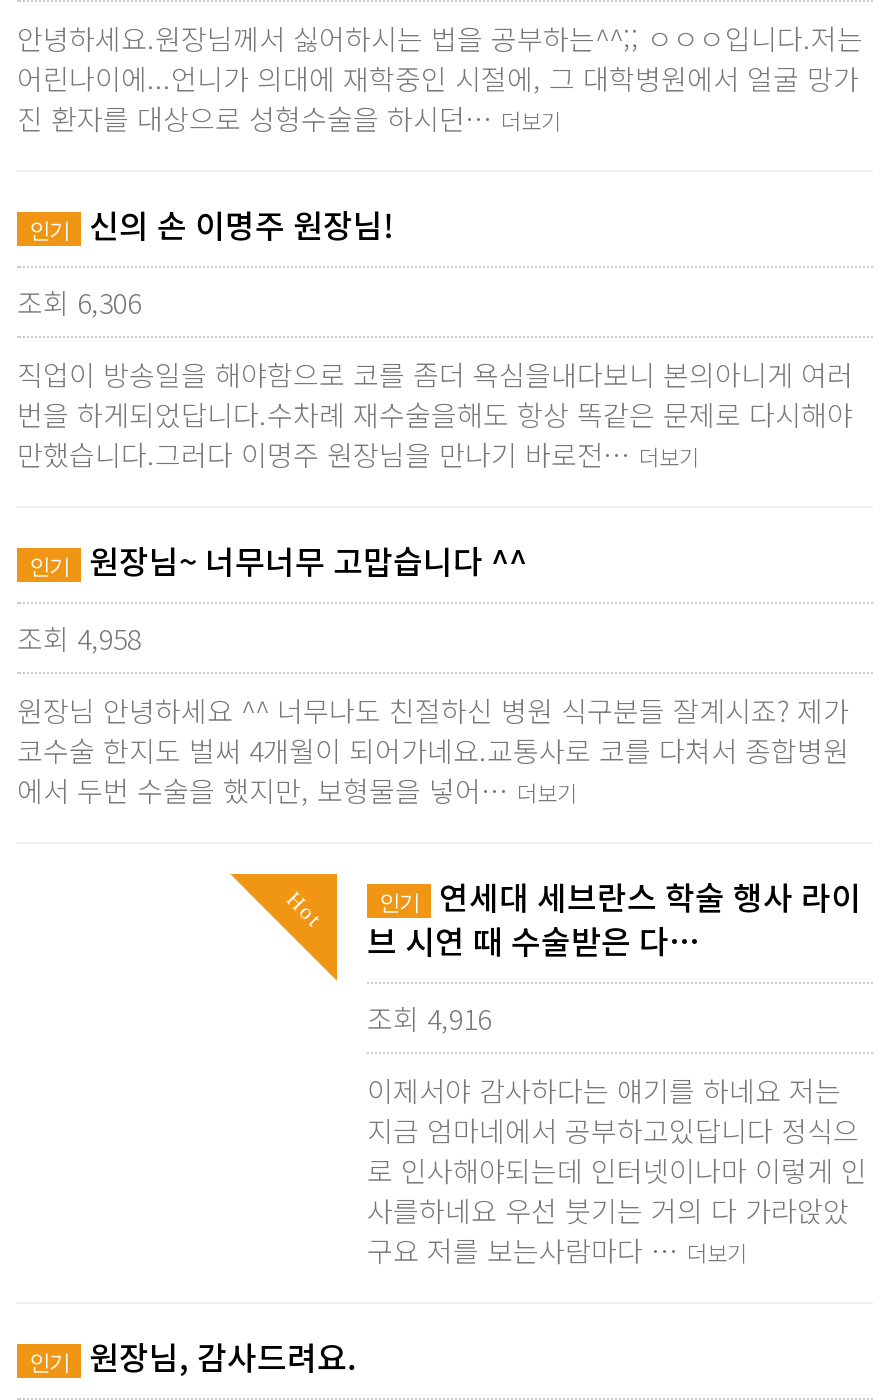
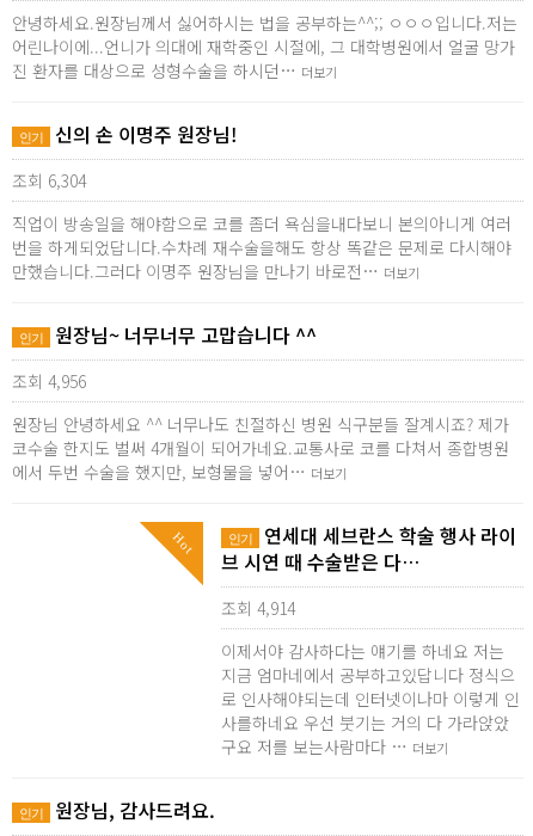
[17,282,141,322] 조회 6,306 -> [12,168,86,192] 조회 6,304
[17,618,141,658] 조회 4,958 -> [12,369,86,393] 조회 4,956
[367,998,491,1038] 조회 4,916 -> [221,596,295,620] 조회 4,914

